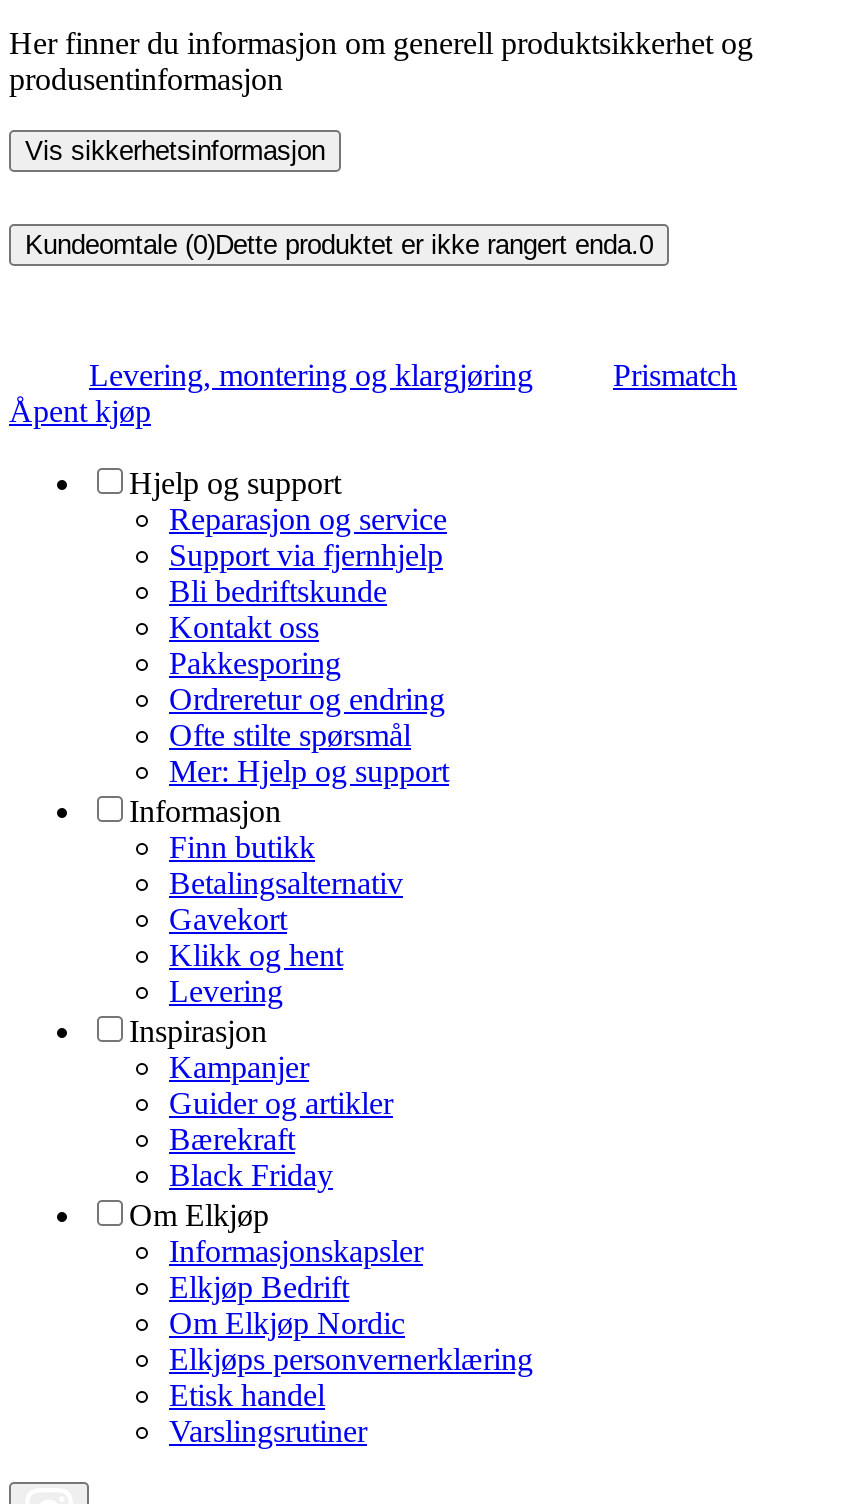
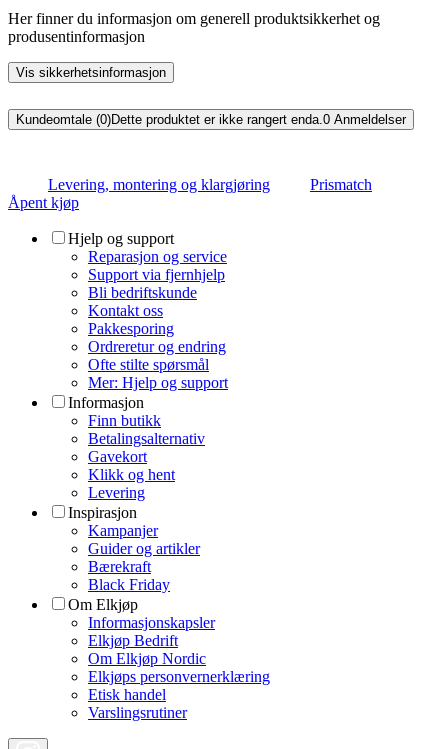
[25,230,653,260] Kundeomtale (0)Dette produktet er ikke rangert enda.0 -> [16,112,406,127] Kundeomtale (0)Dette produktet er ikke rangert enda.0 Anmeldelser

